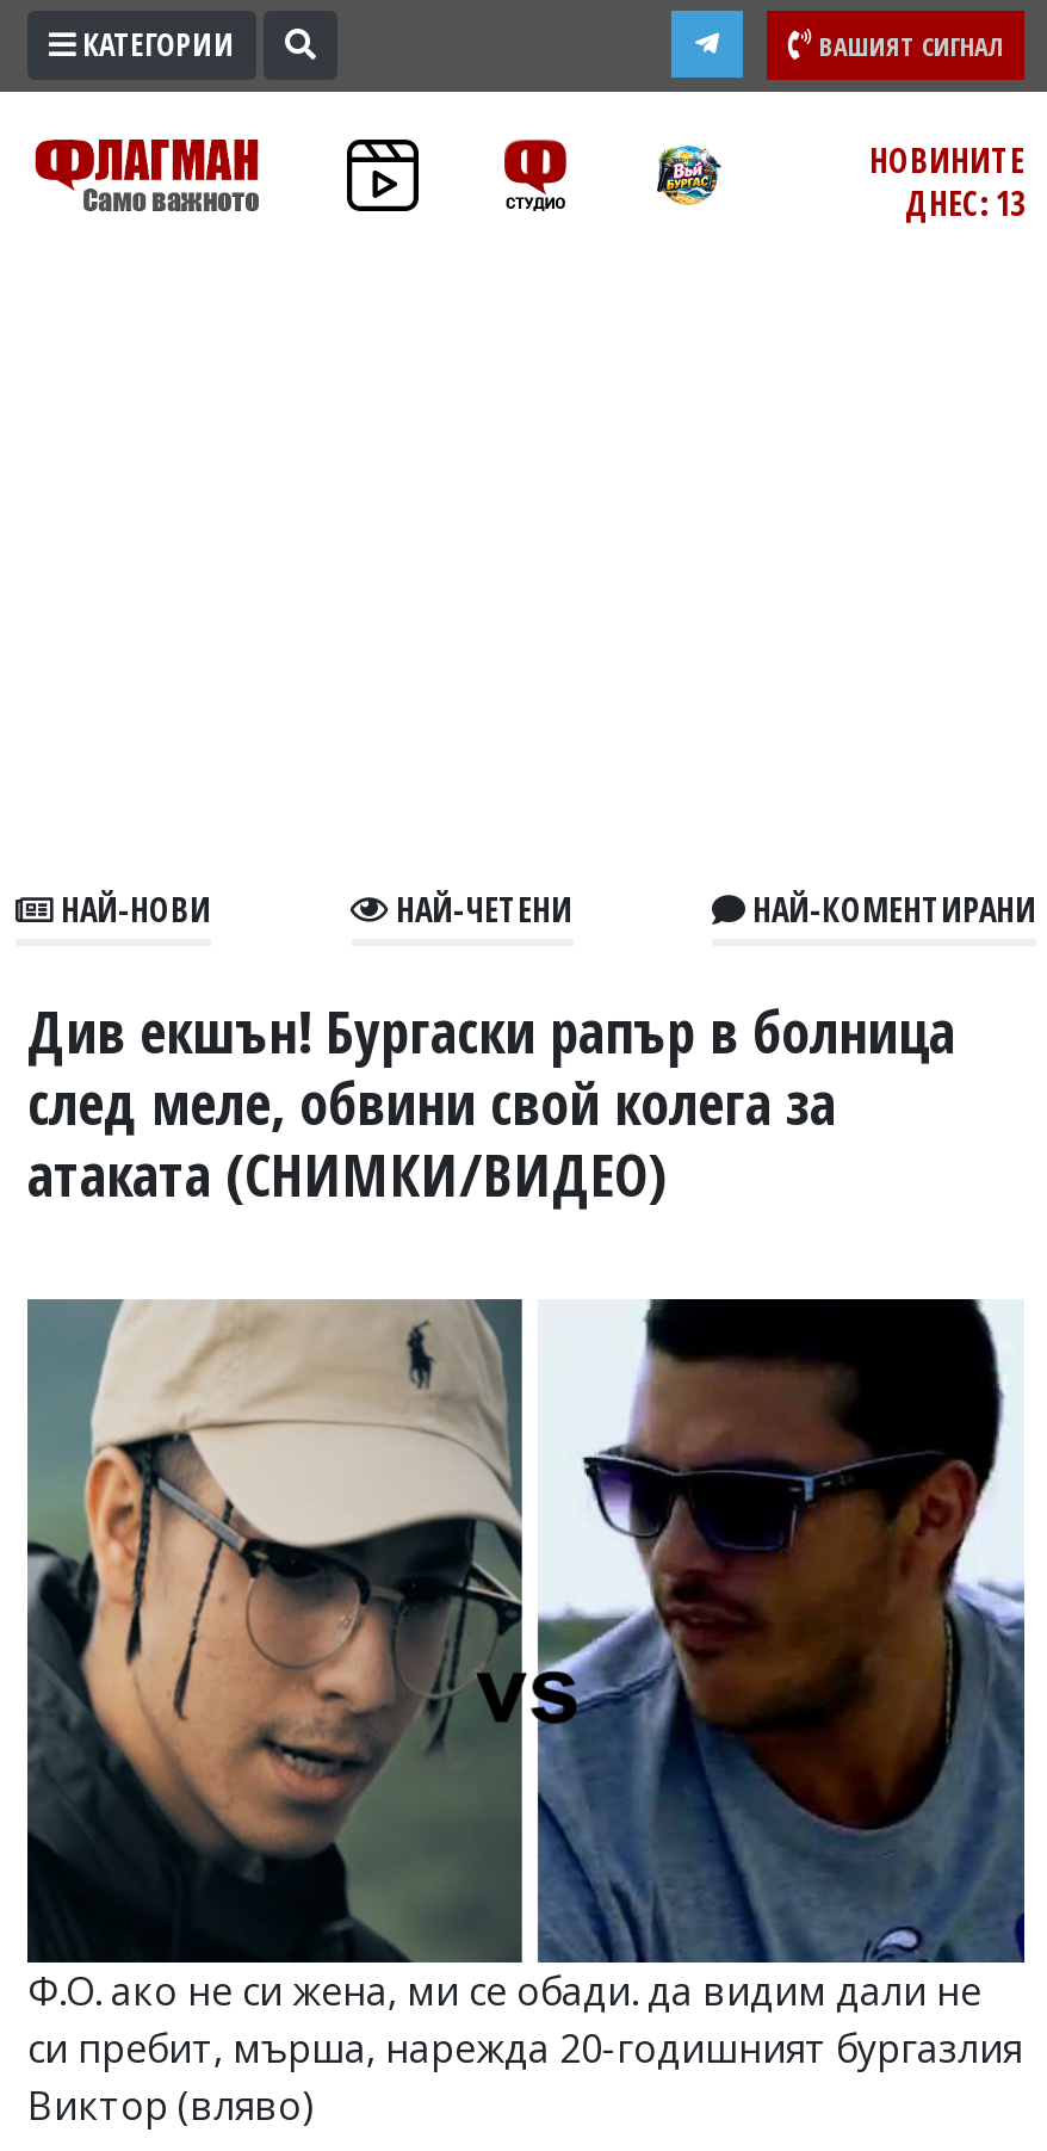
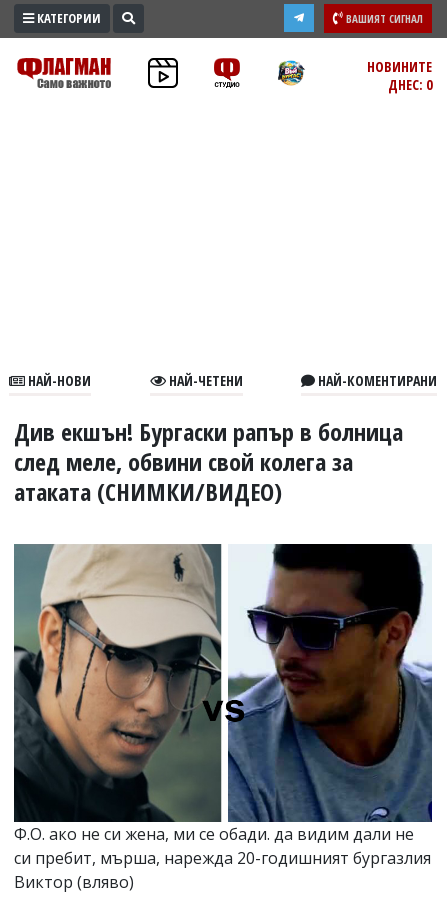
[905,180,1024,225] ДНЕС: 13 -> [388,75,432,94] ДНЕС: 0

